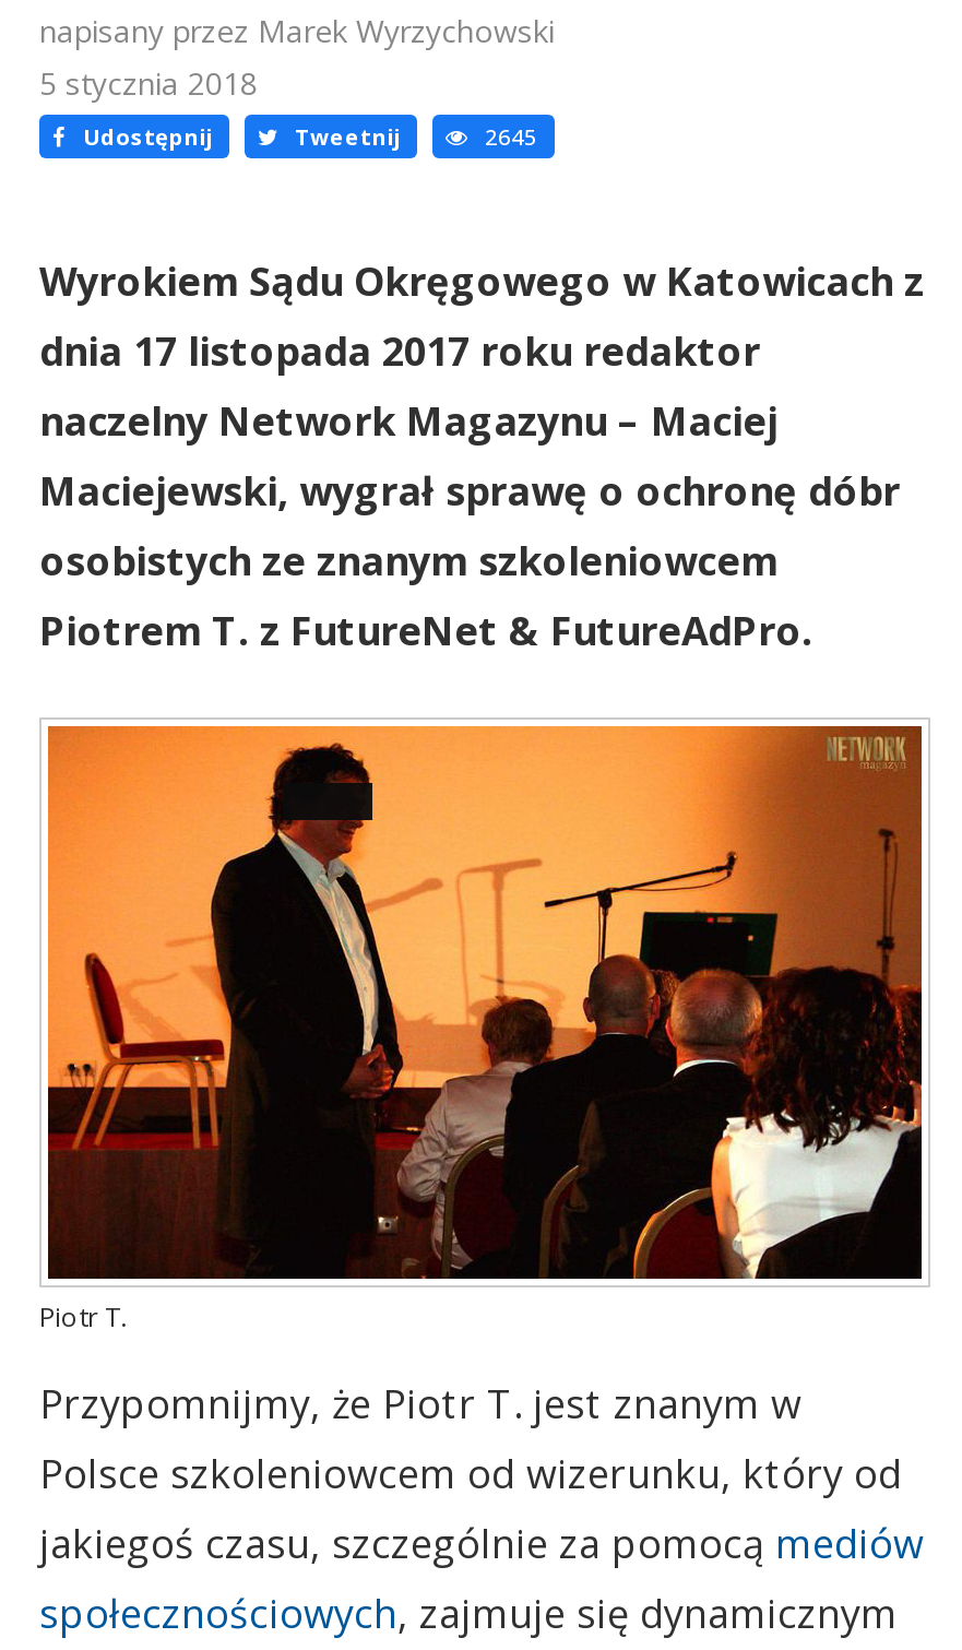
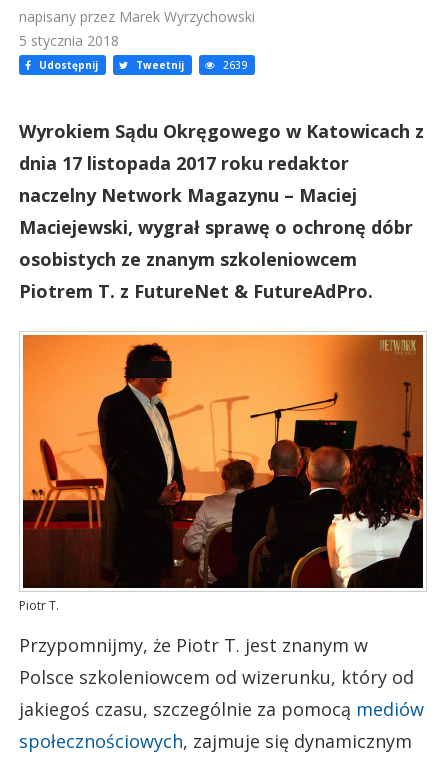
[478,121,537,152] 2645 -> [220,58,247,72] 2639

